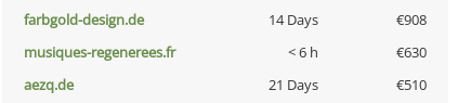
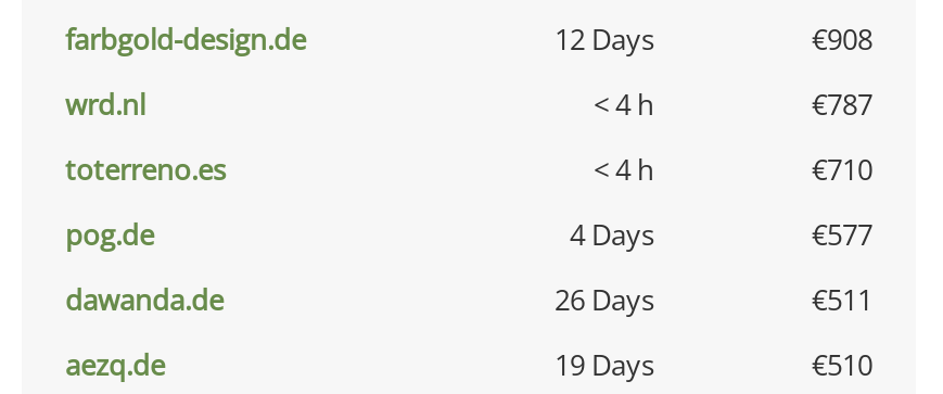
[268,10,318,29] 14 Days -> [555,20,654,59] 12 Days
[24,42,427,62] musiques-regenerees.fr | < 6 h | €630 -> [65,85,872,319] wrd.nl | < 4 h | €787 | toterreno.es | < 4 h | €710 | pog.de | 4 Days | €577 | dawanda.de | 26 Days | €511
[268,75,318,94] 21 Days -> [555,345,654,384] 19 Days

